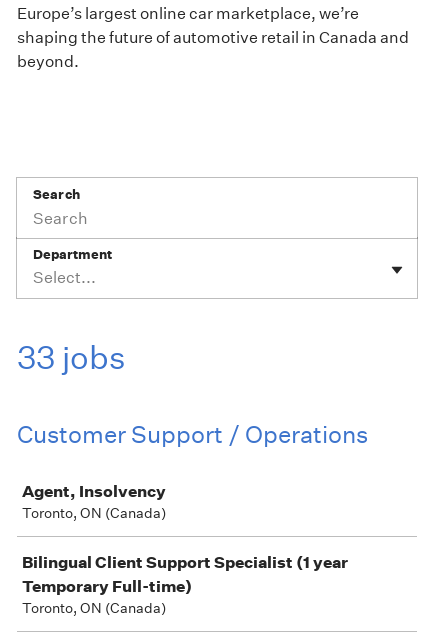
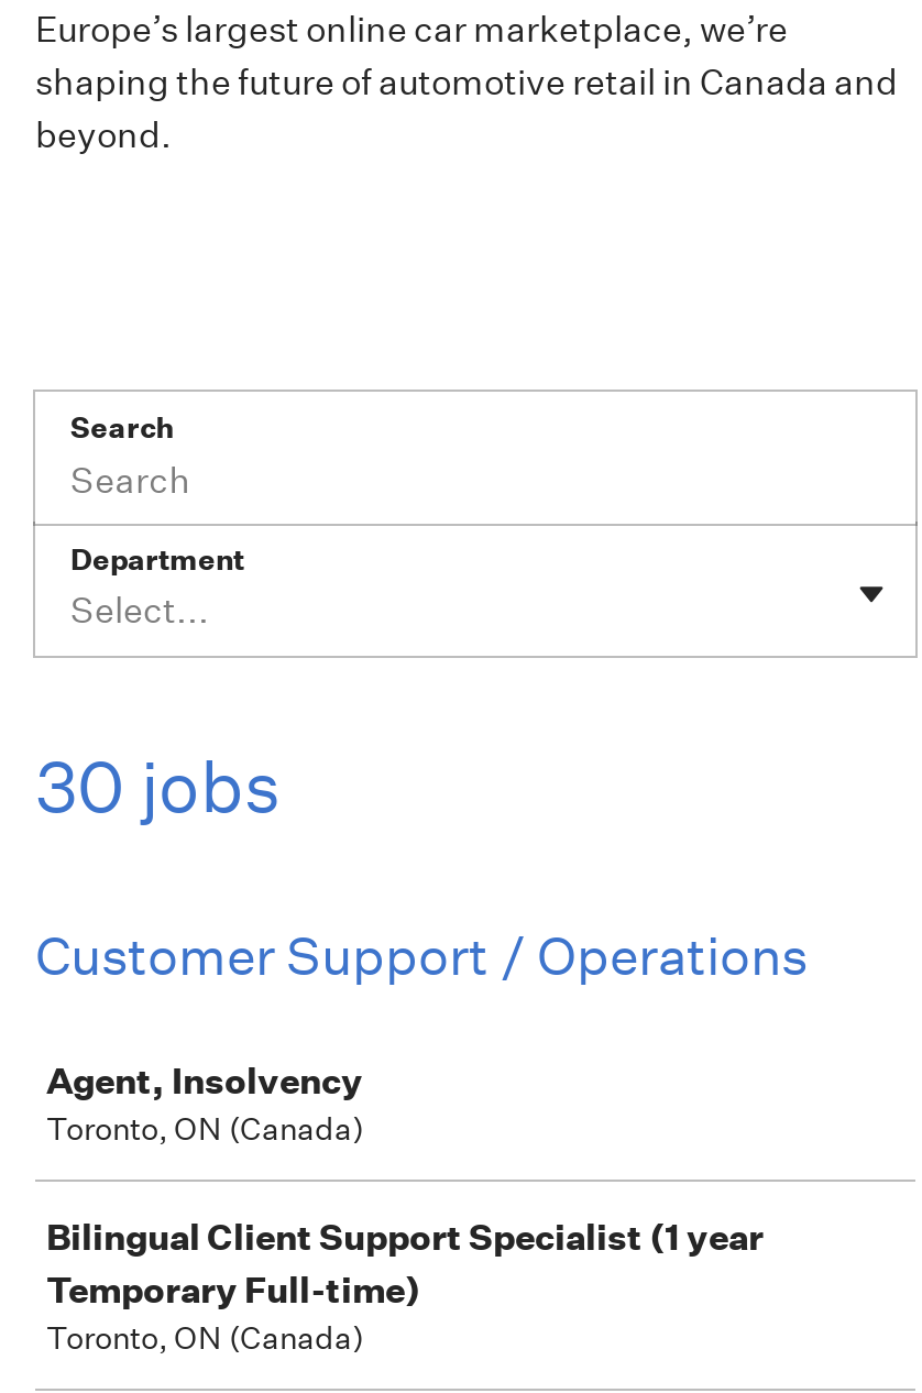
[17,338,126,377] 33 jobs -> [35,744,282,830] 30 jobs

